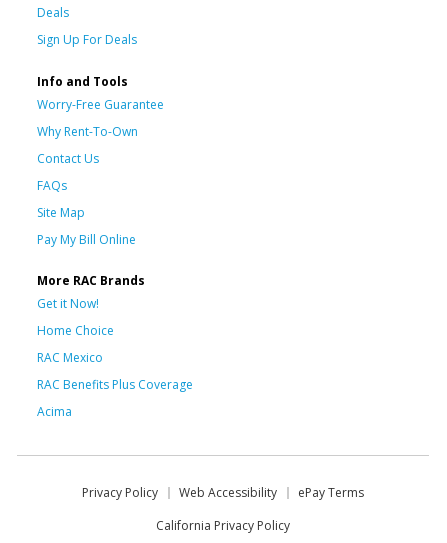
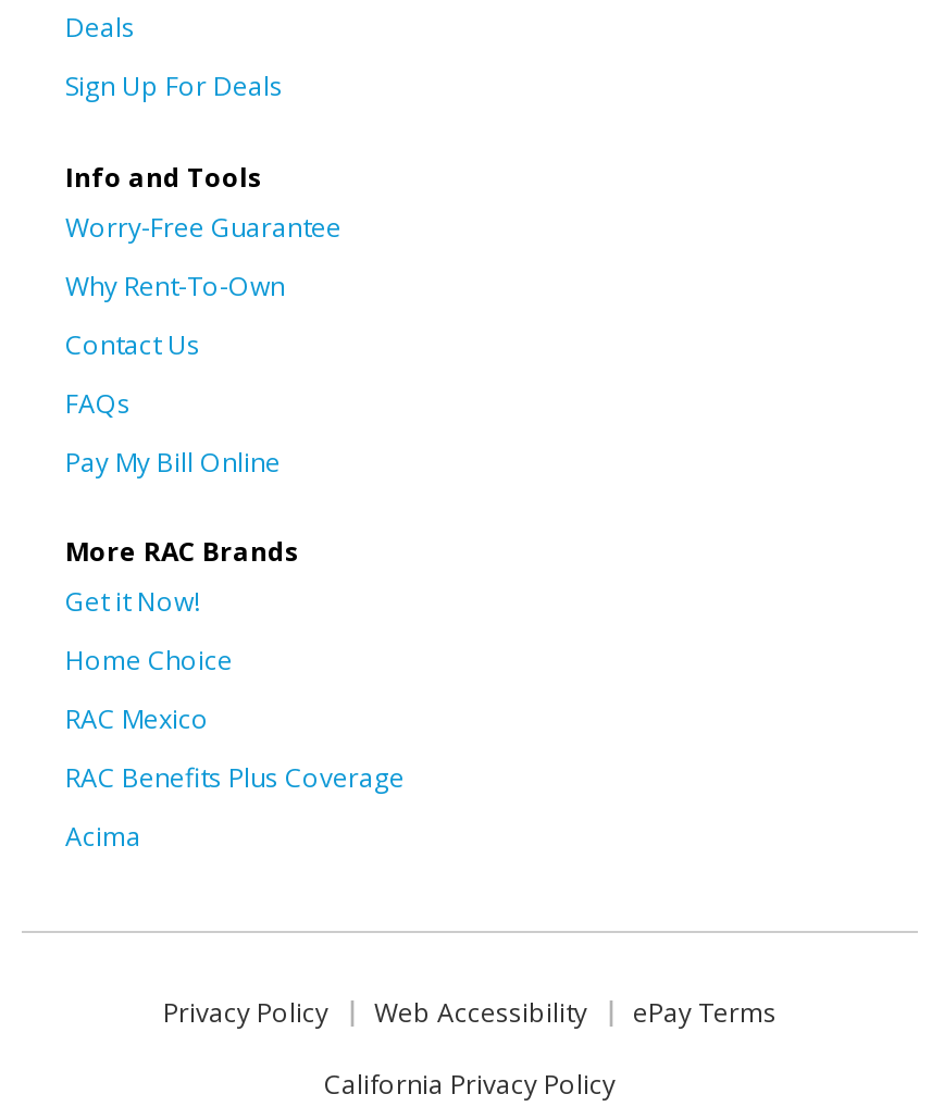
[37,204,85,221] Site Map -> none

